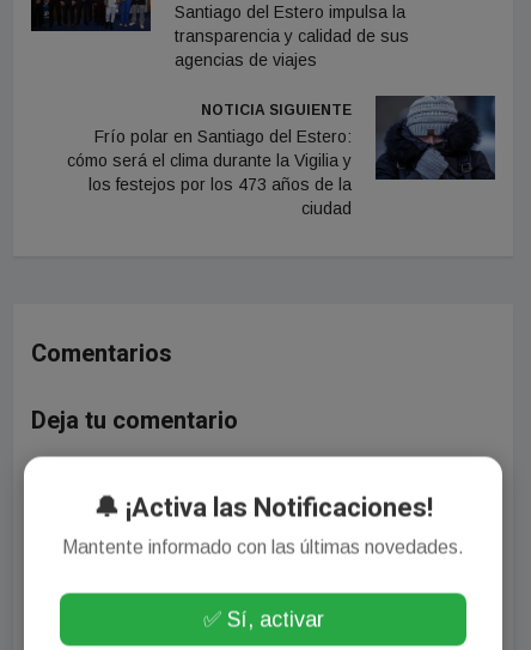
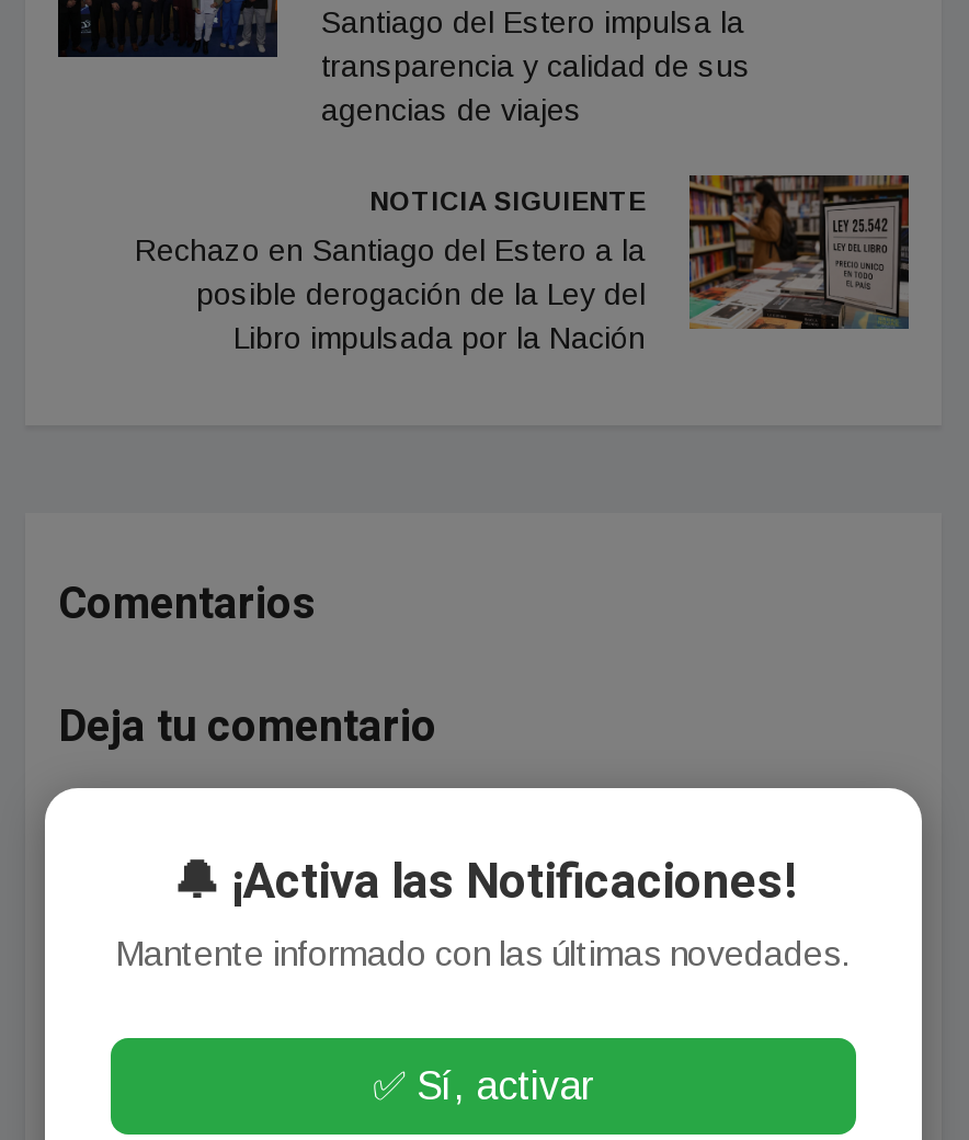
[67,96,495,218] [image] | Frío polar en Santiago del Estero: | cómo será el clima durante la Vigilia y | los festejos por los 473 años de la | ciudad -> [135,175,909,356] [image] | Rechazo en Santiago del Estero a la | posible derogación de la Ley del | Libro impulsada por la Nación

